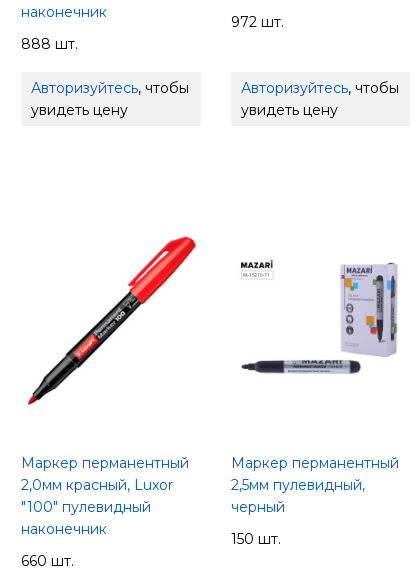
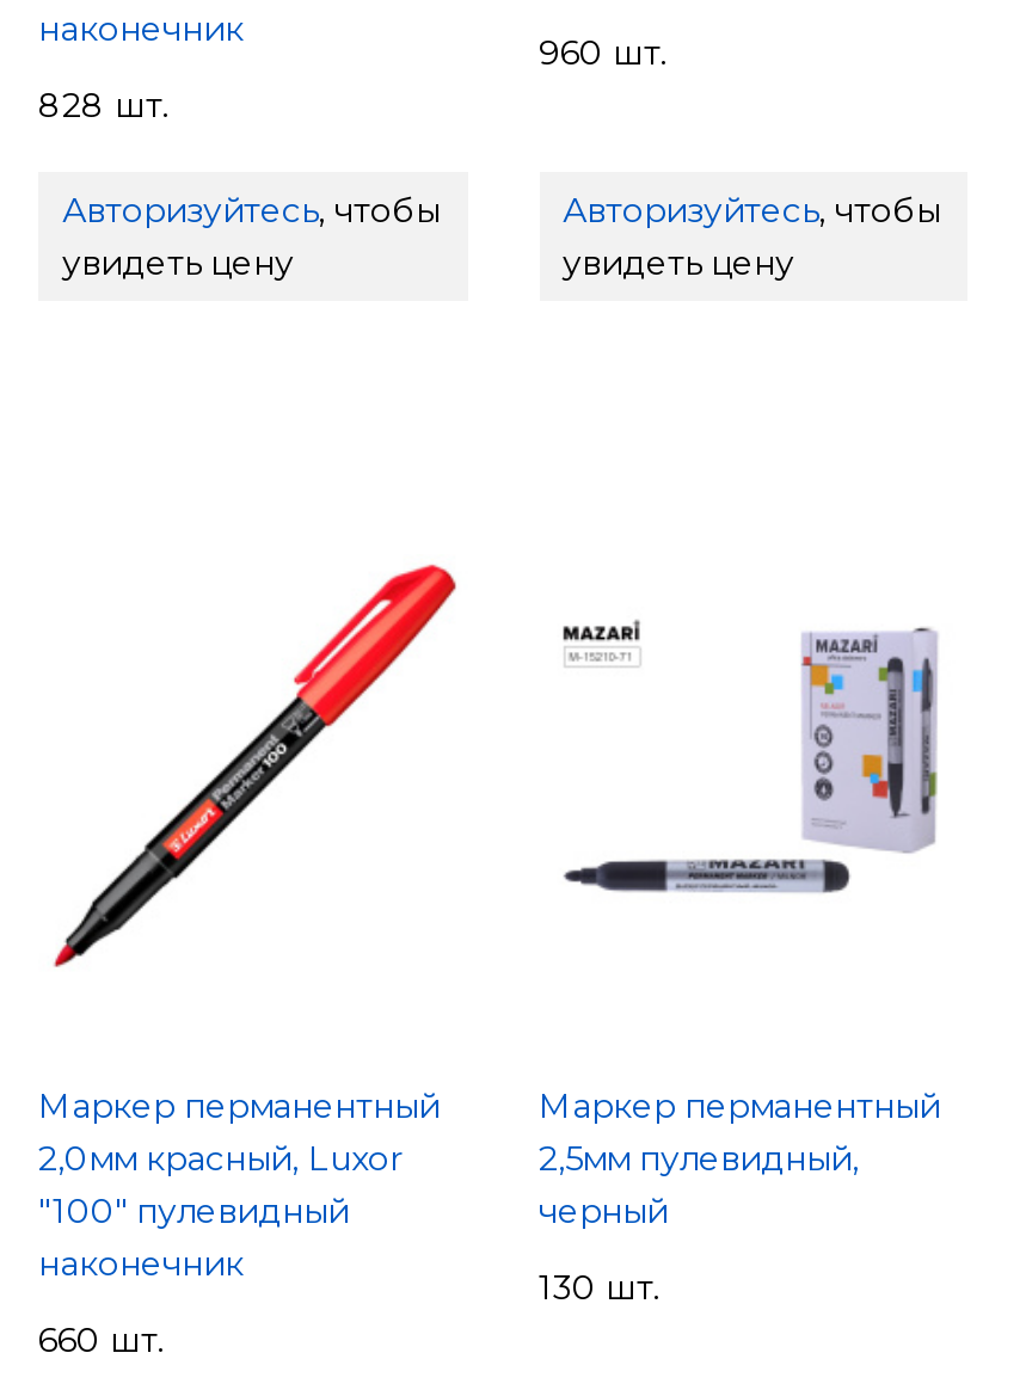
[230,13,283,31] 972 шт. -> [539,31,668,74] 960 шт.
[21,35,78,53] 888 шт. -> [38,84,170,127] 828 шт.
[230,530,280,548] 150 шт. -> [539,1266,661,1309] 130 шт.

